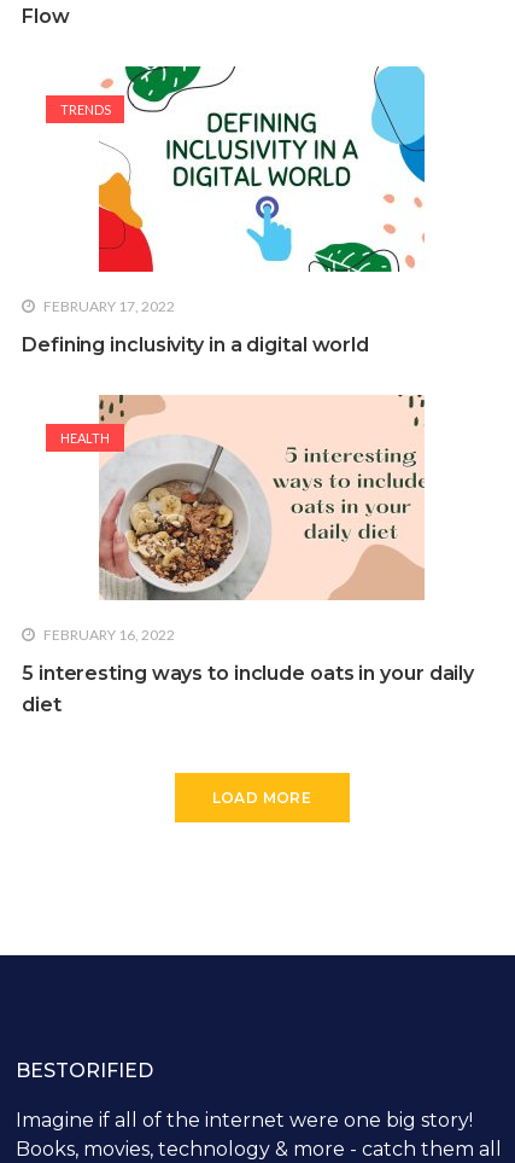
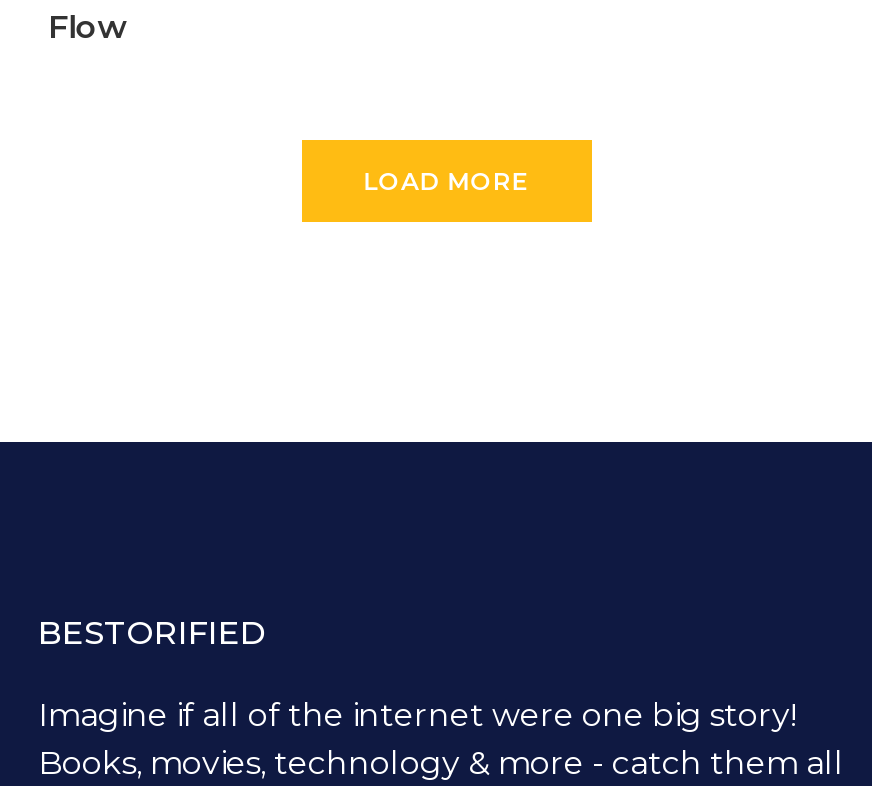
[60,65,426,273] [image] | TRENDS -> none
[22,297,369,356] FEBRUARY 17, 2022 | Defining inclusivity in a digital world -> none
[60,394,426,601] [image] | HEALTH -> none
[22,625,474,716] FEBRUARY 16, 2022 | 5 interesting ways to include oats in your daily | diet -> none

